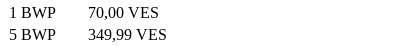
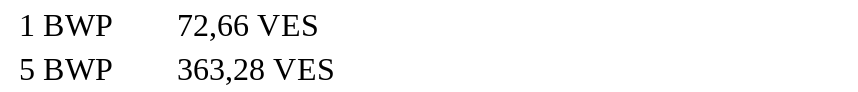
[9,4,159,21] 1 BWP 70,00 VES -> [19,8,319,42] 1 BWP 72,66 VES
[9,26,167,43] 5 BWP 349,99 VES -> [19,52,335,86] 5 BWP 363,28 VES

